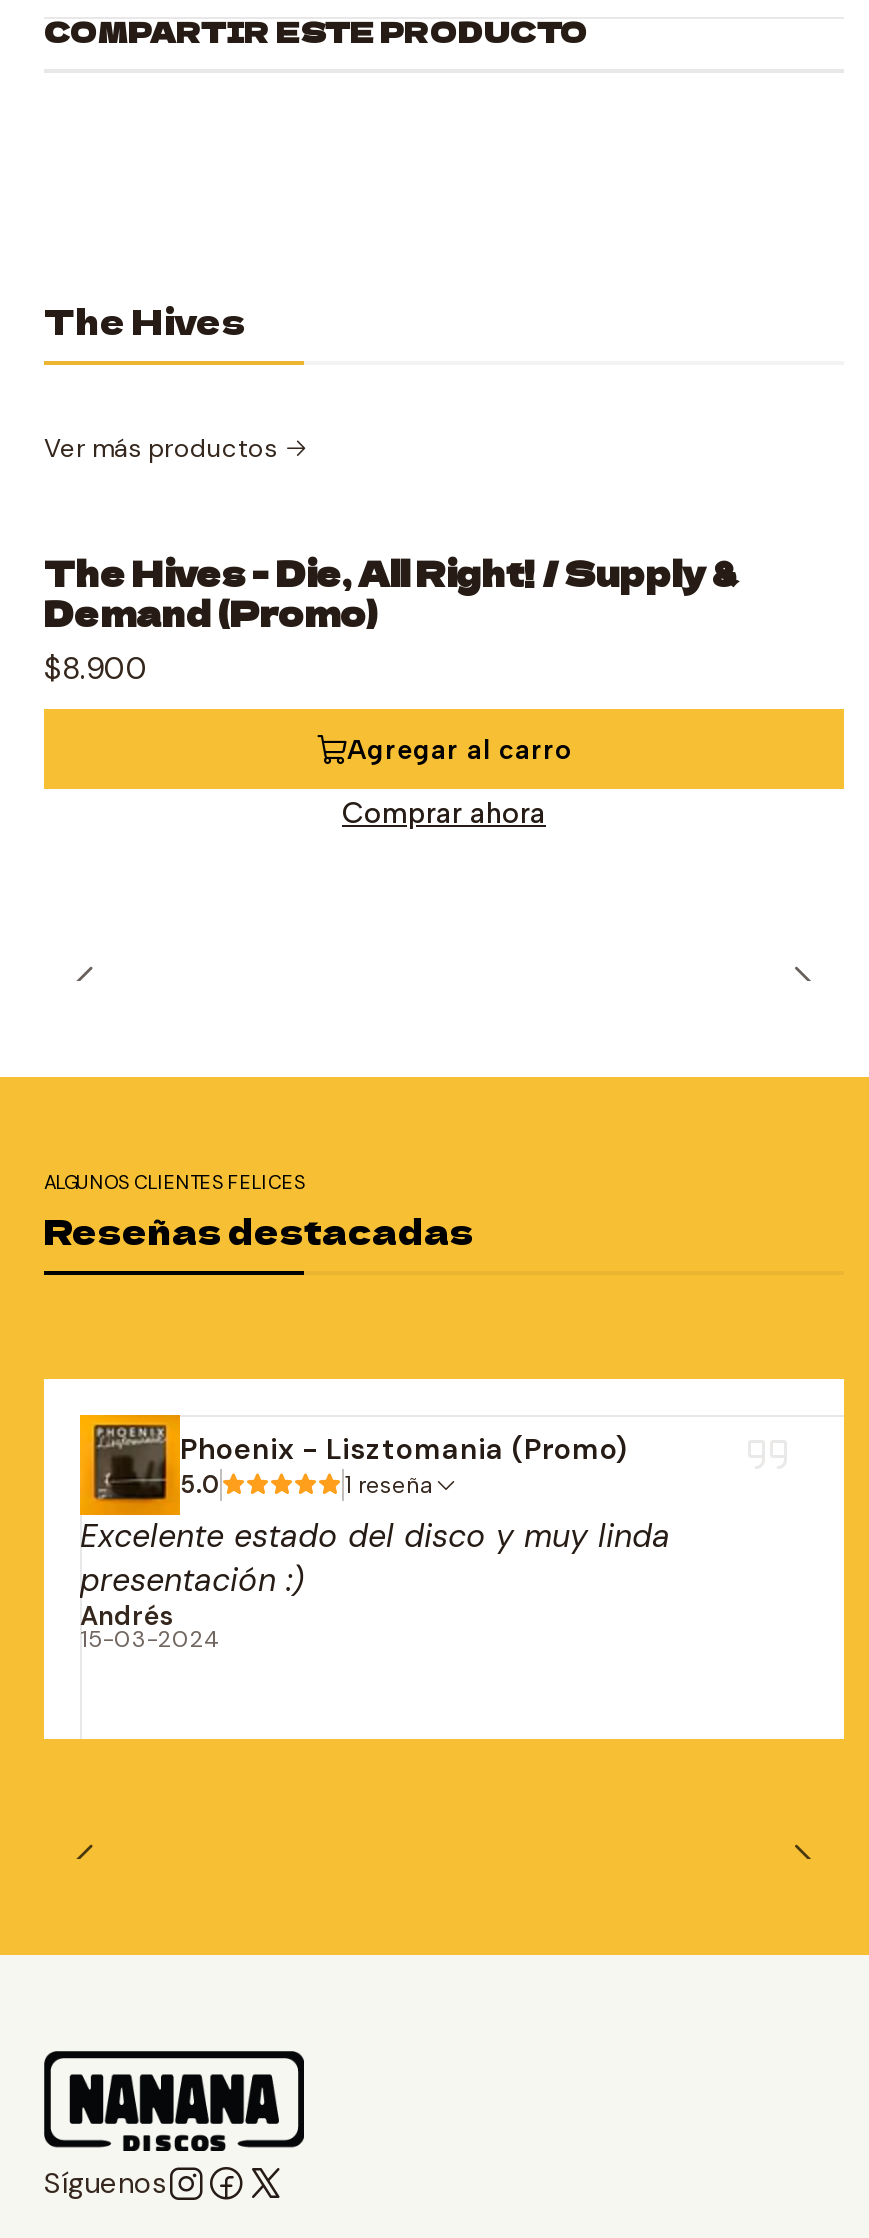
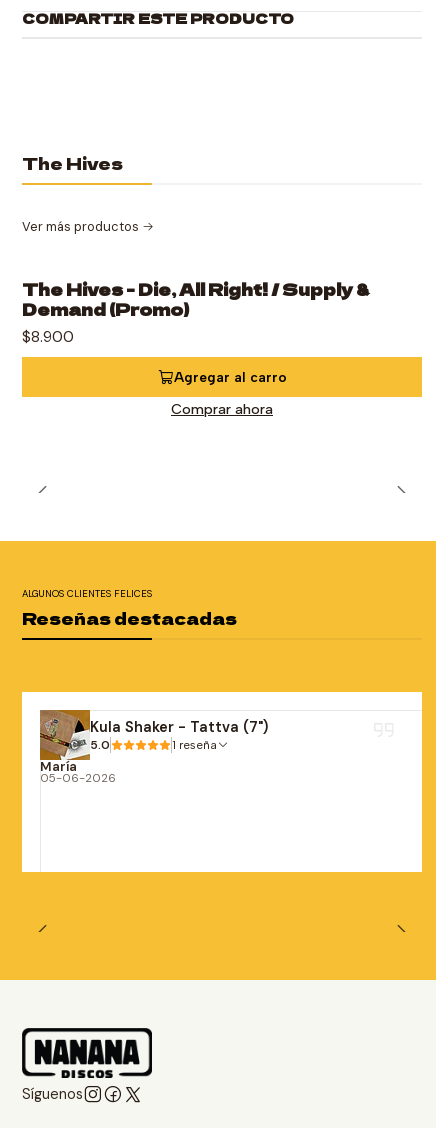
[78,1413,626,1497] [image] | Phoenix - Lisztomania (Promo) -> [39,709,268,751] [image] | Kula Shaker - Tattva (7")
[80,1515,670,1655] Excelente estado del disco y muy linda | presentación :) | Andrés | 15-03-2024 -> [40,758,116,786] María | 05-06-2026

